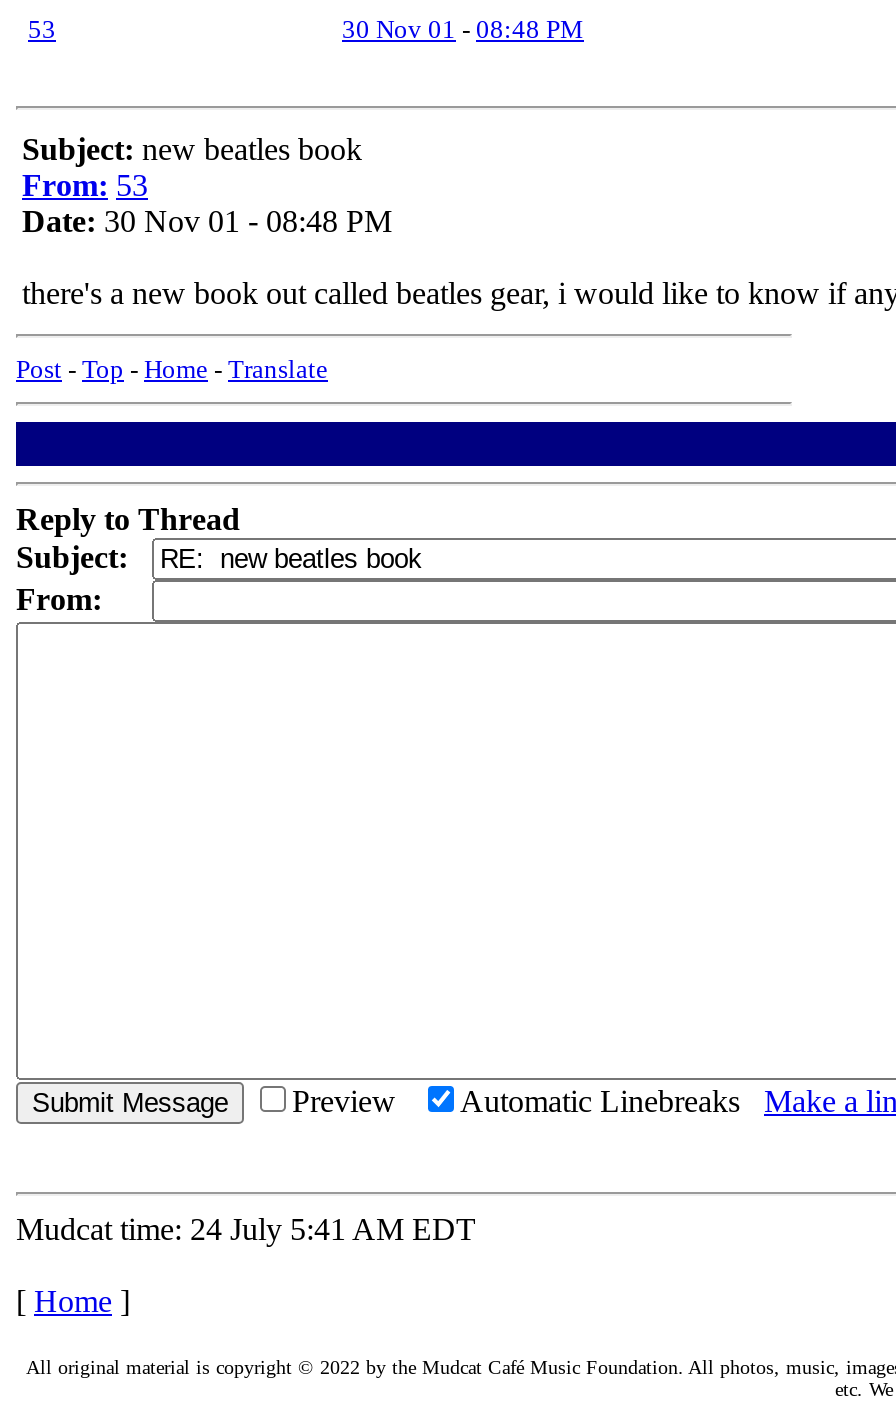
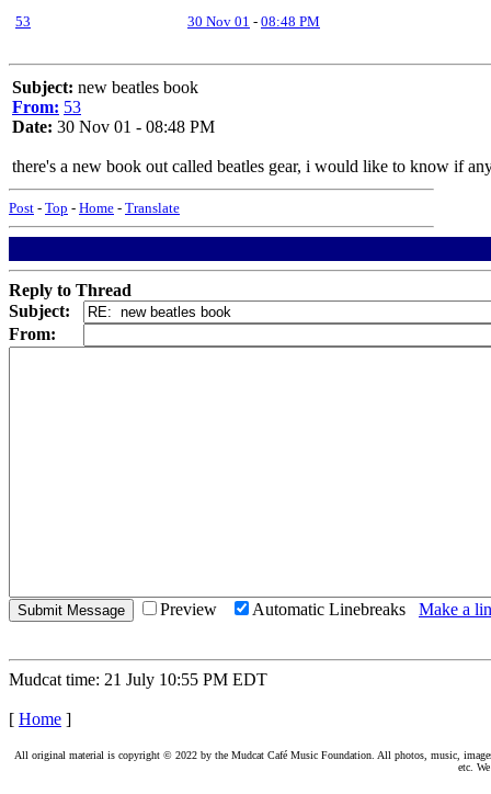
[16,1212,476,1246] Mudcat time: 24 July 5:41 AM EDT -> [9,670,267,689] Mudcat time: 21 July 10:55 PM EDT

